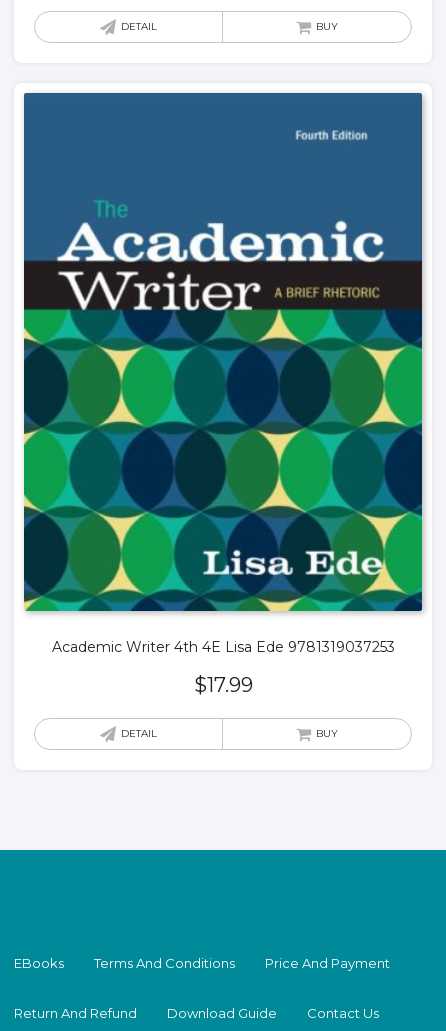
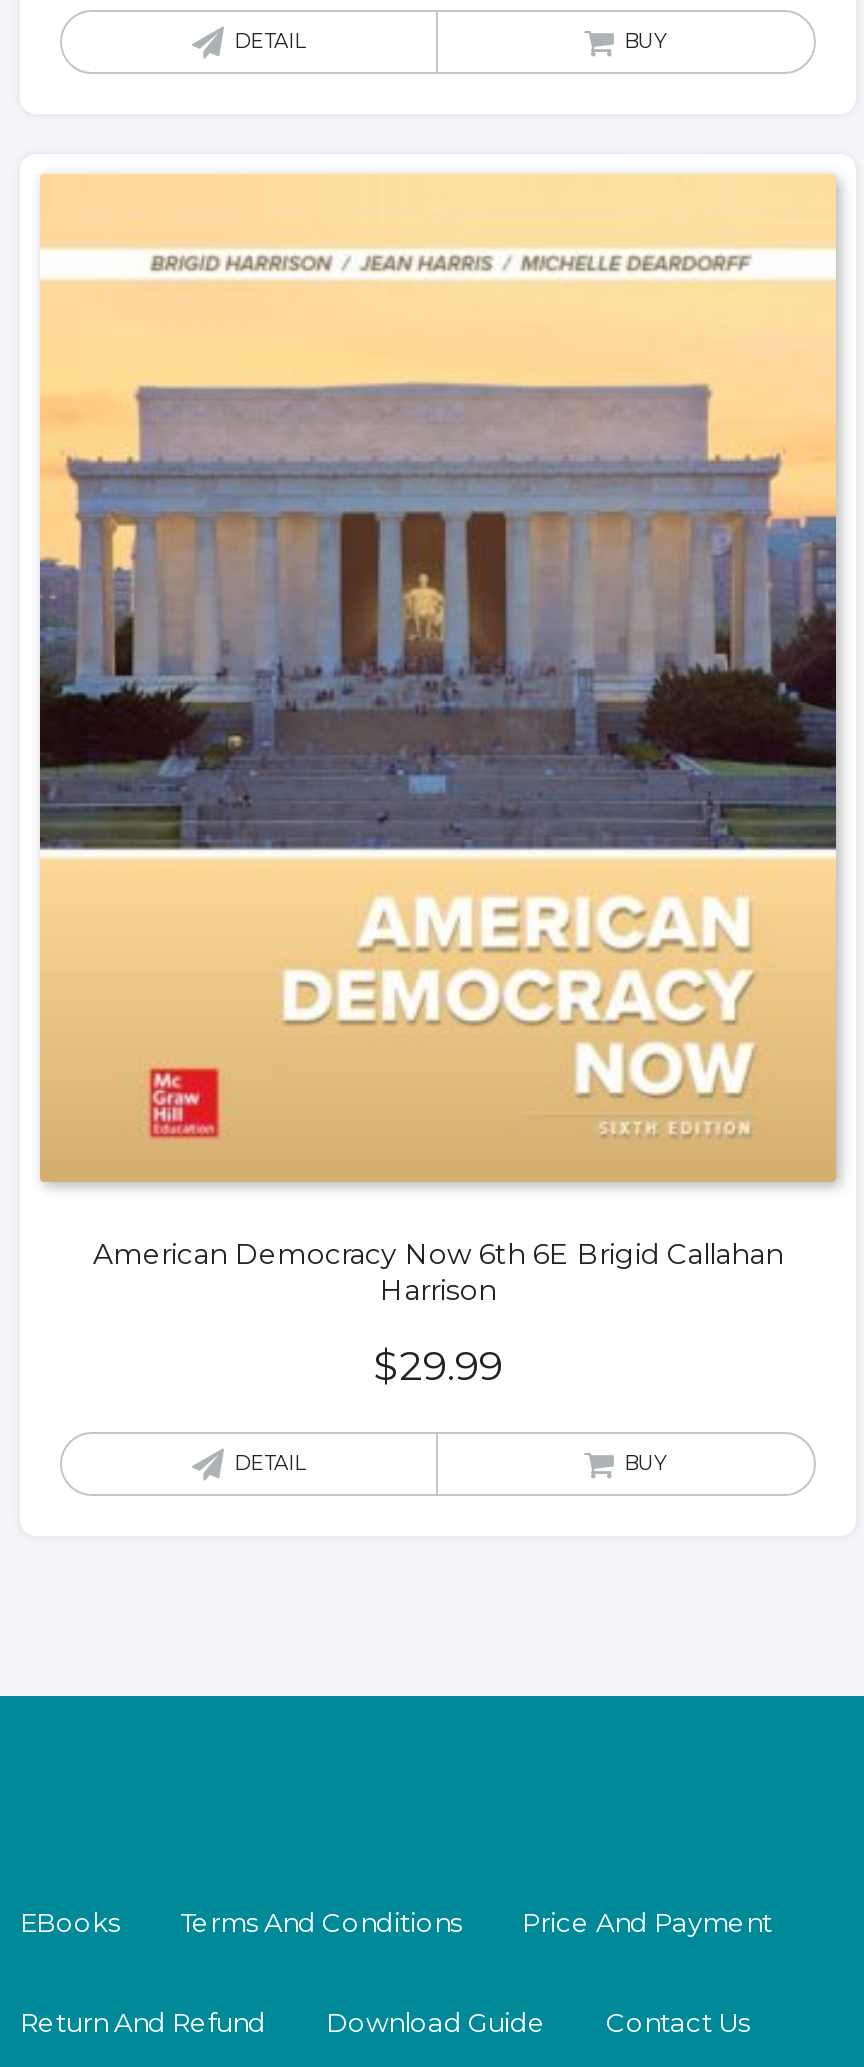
[23,92,425,656] [image] | Academic Writer 4th 4E Lisa Ede 9781319037253 -> [38,174,840,1309] [image] | American Democracy Now 6th 6E Brigid Callahan | Harrison
[193,673,252,697] $17.99 -> [373,1343,503,1391] $29.99

